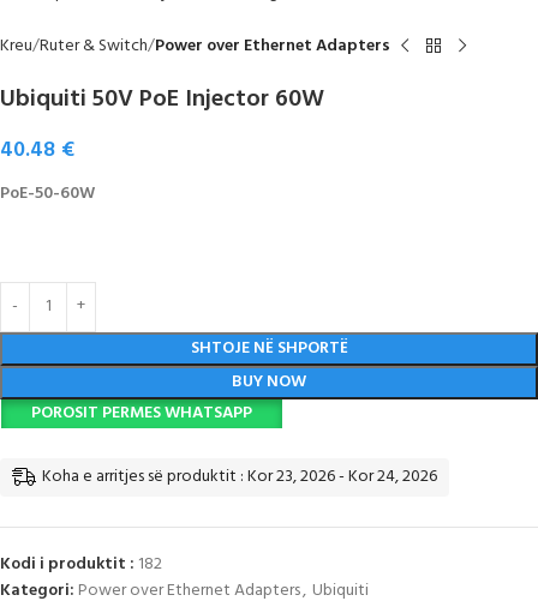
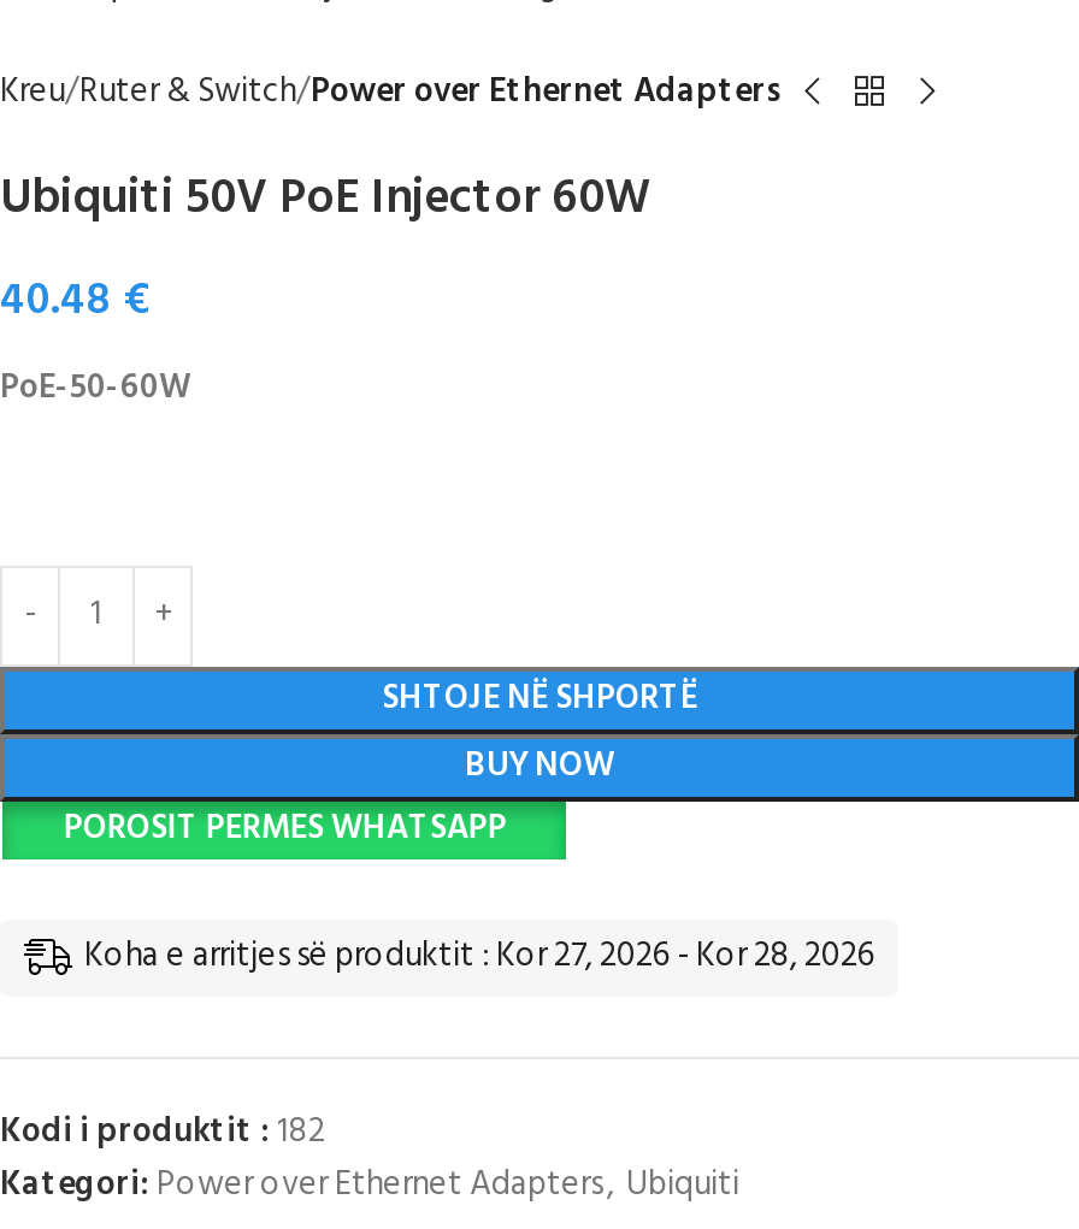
[42,462,437,490] Koha e arritjes së produktit : Kor 23, 2026 - Kor 24, 2026 -> [84,928,874,983] Koha e arritjes së produktit : Kor 27, 2026 - Kor 28, 2026

